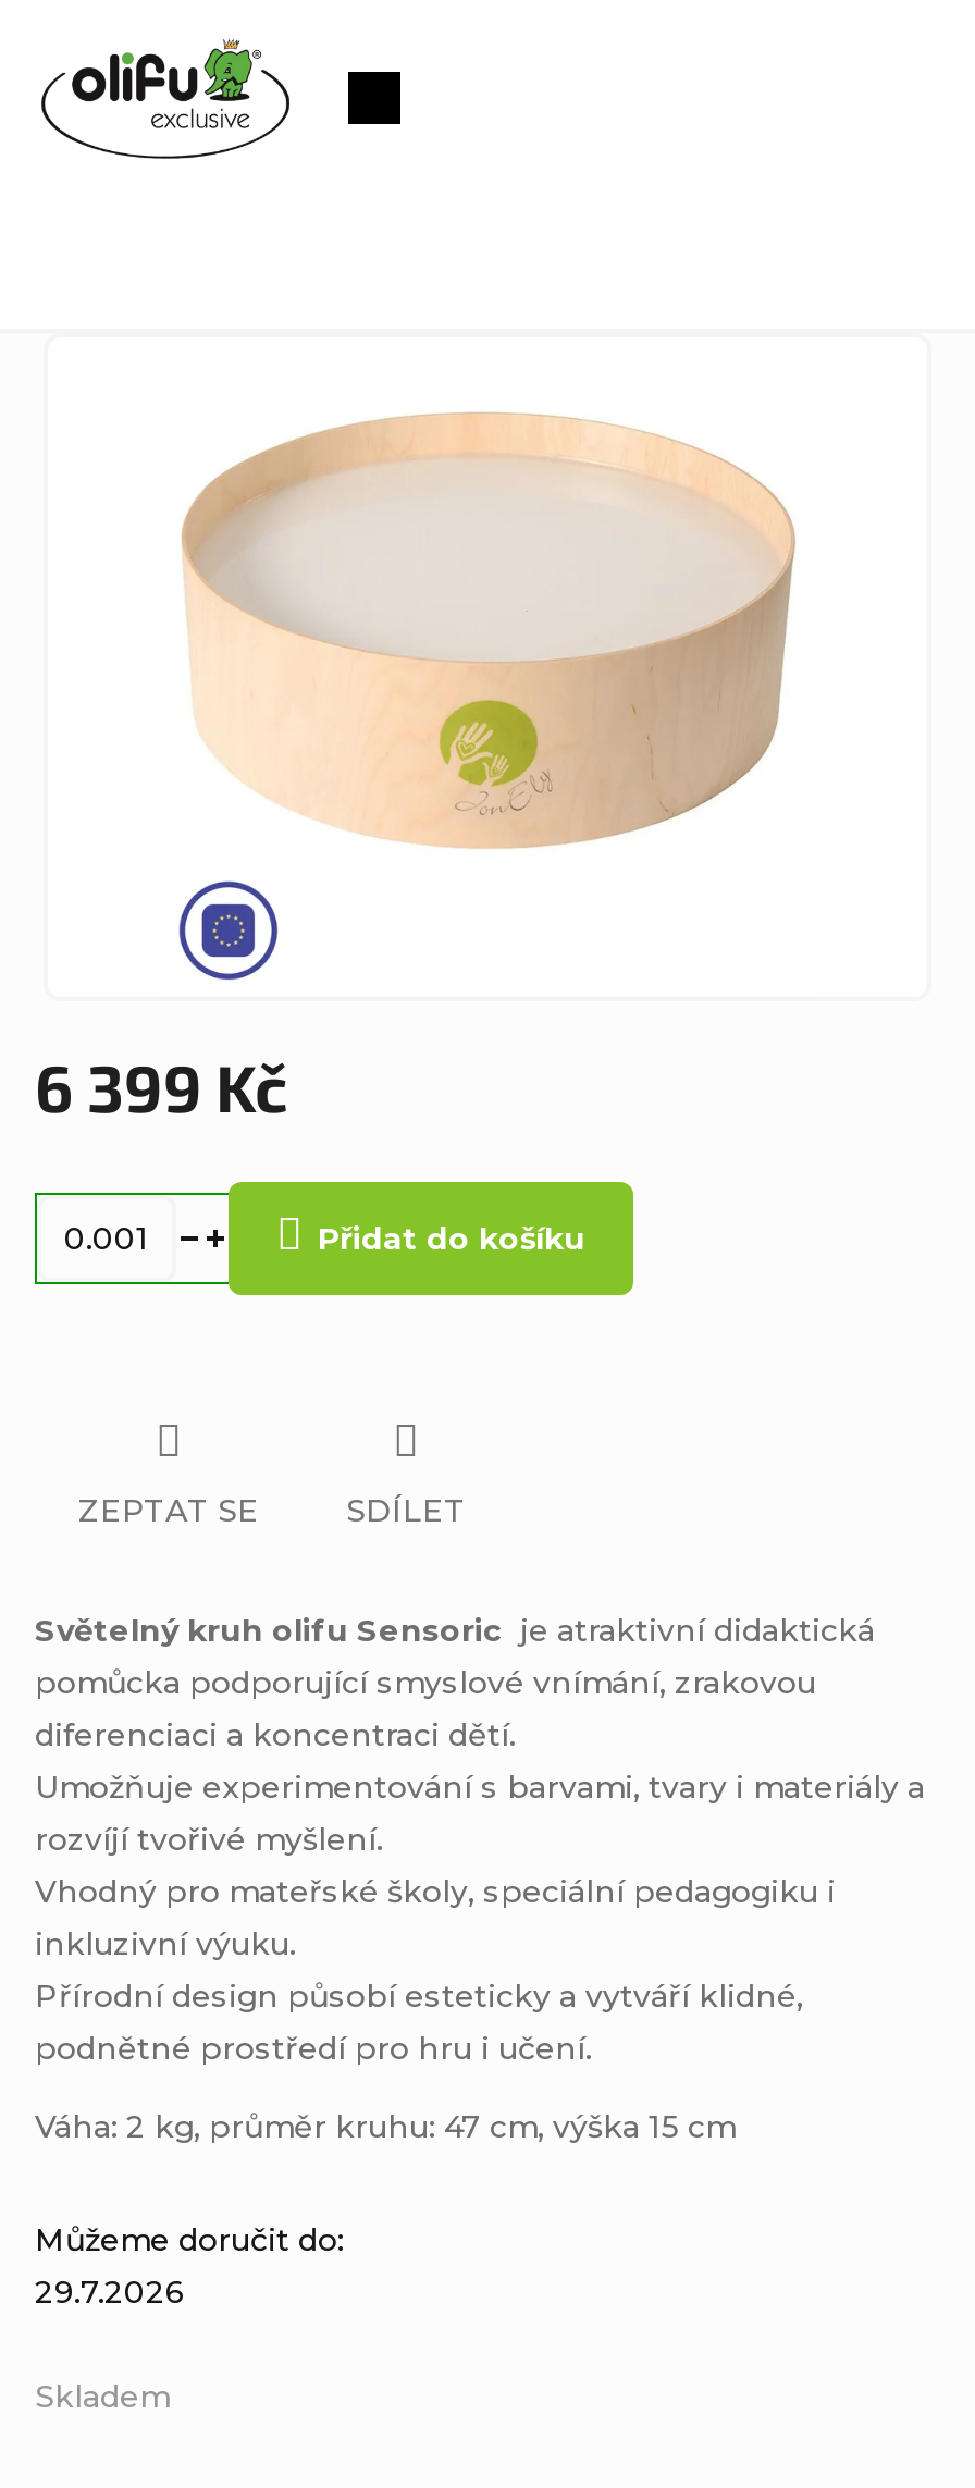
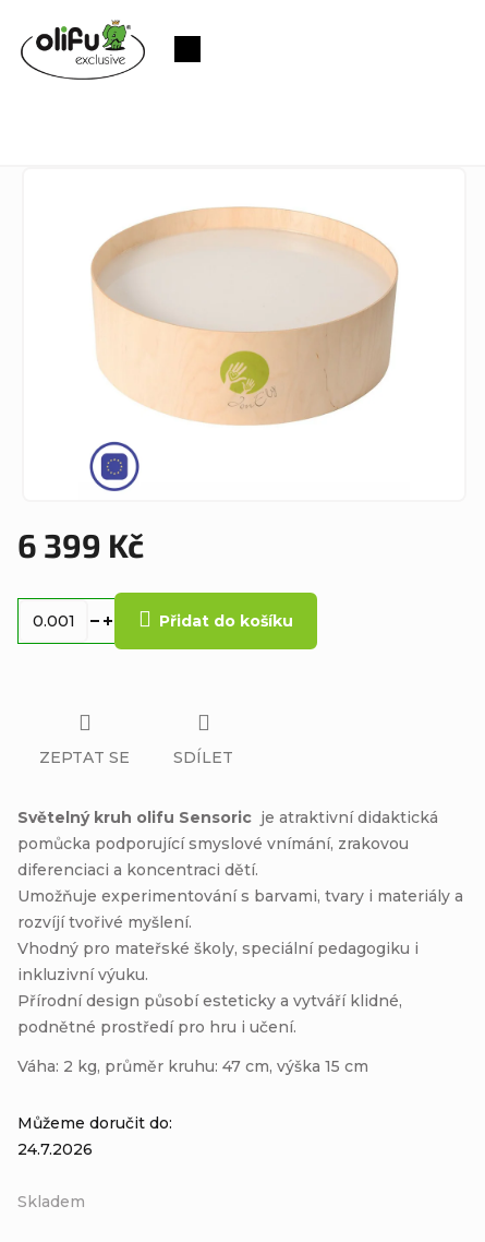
[35,2273,185,2313] 29.7.2026 -> [17,1140,93,1159] 24.7.2026

